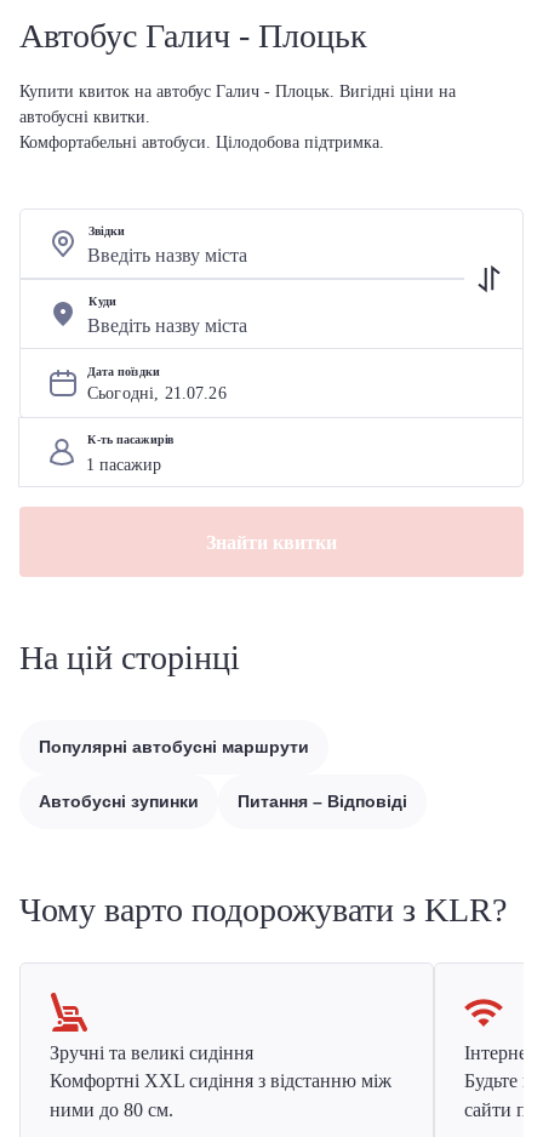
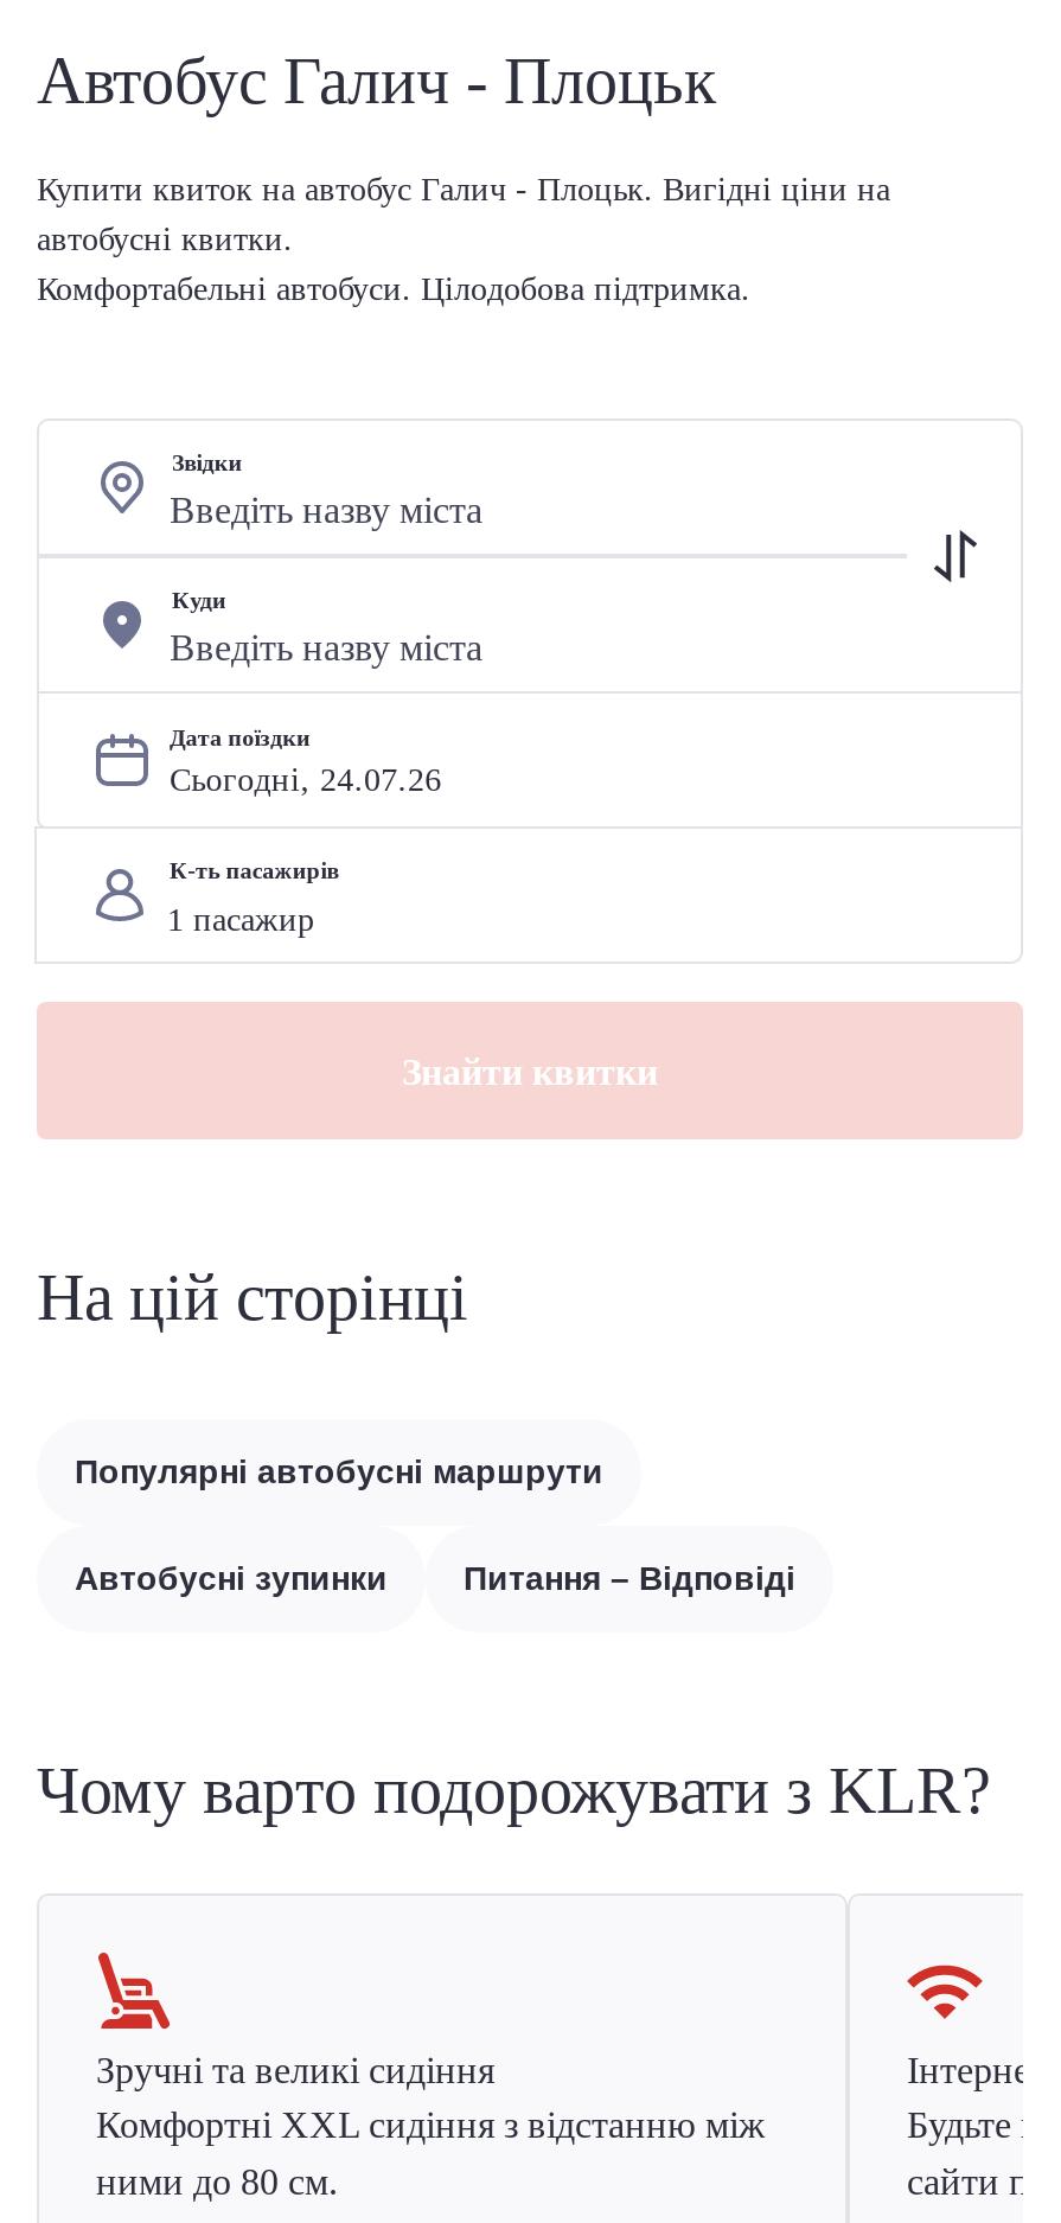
[87,384,226,402] Сьогодні, 21.07.26 -> [170,762,442,798] Сьогодні, 24.07.26

